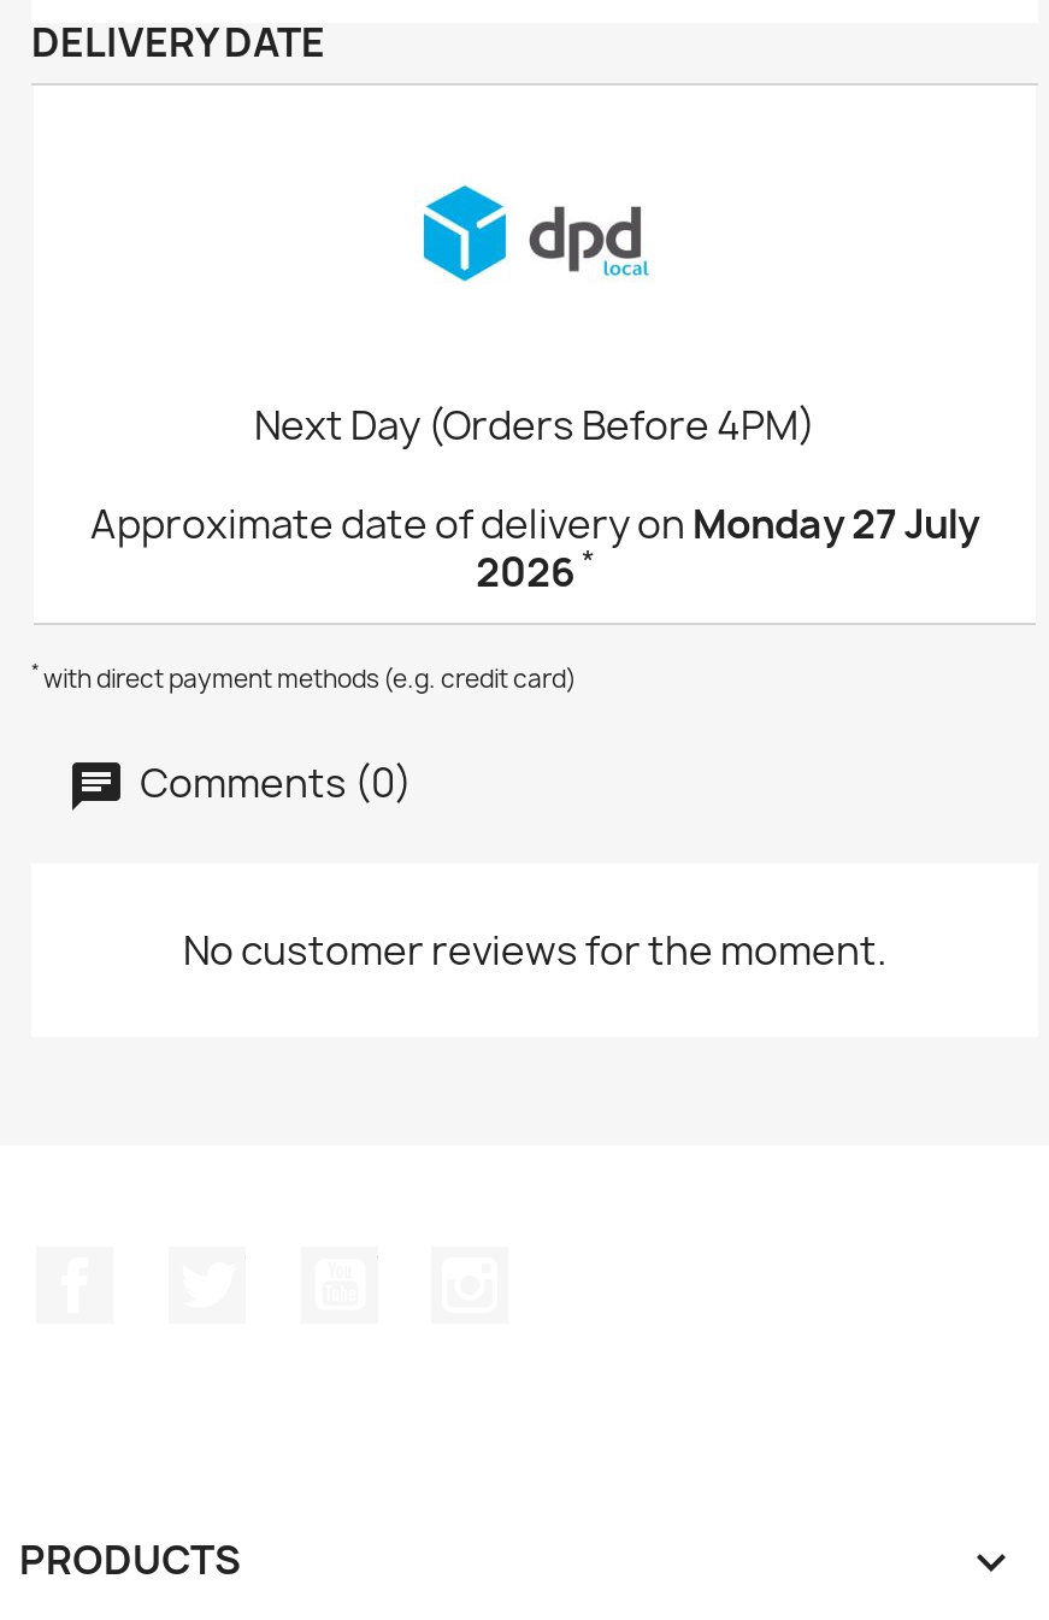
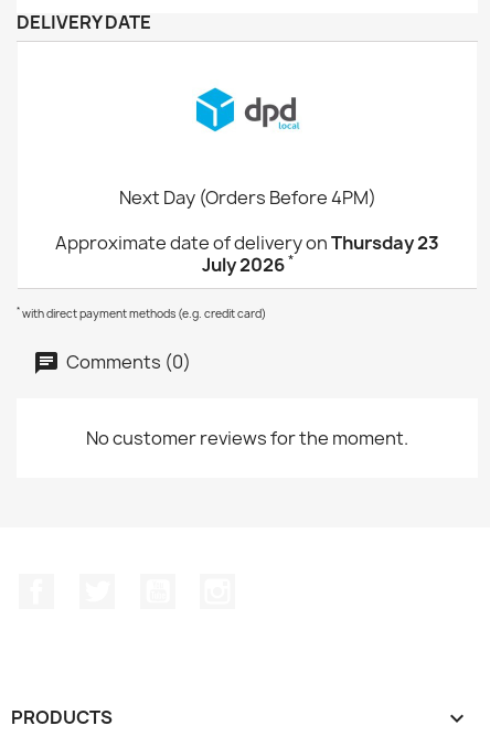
[90,496,979,597] Approximate date of delivery on Monday 27 July | 2026 * -> [55,230,439,276] Approximate date of delivery on Thursday 23 | July 2026 *

